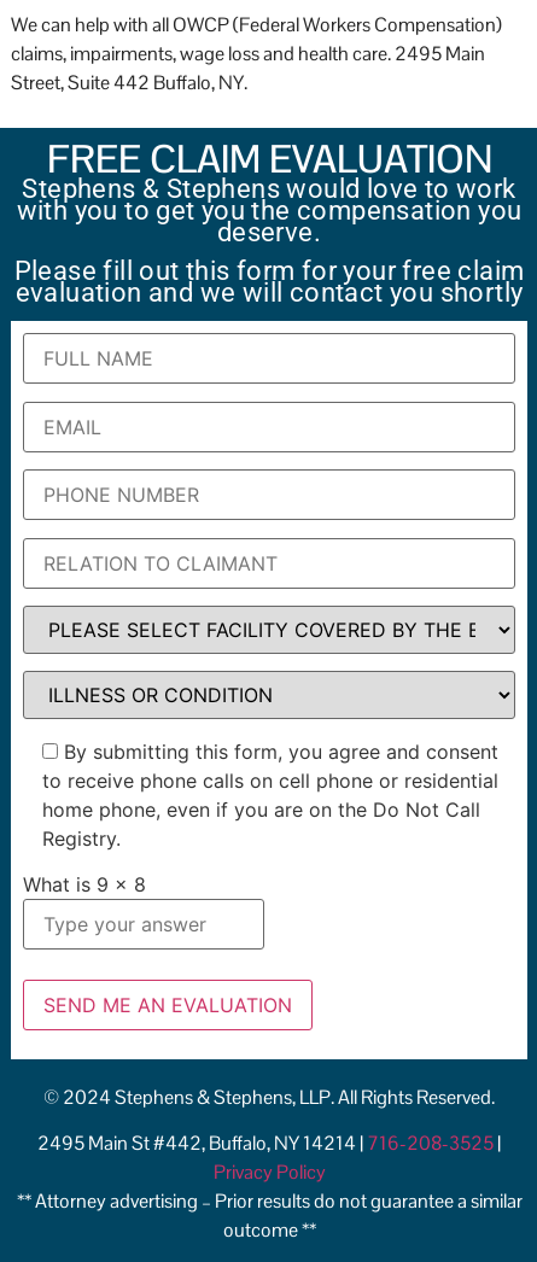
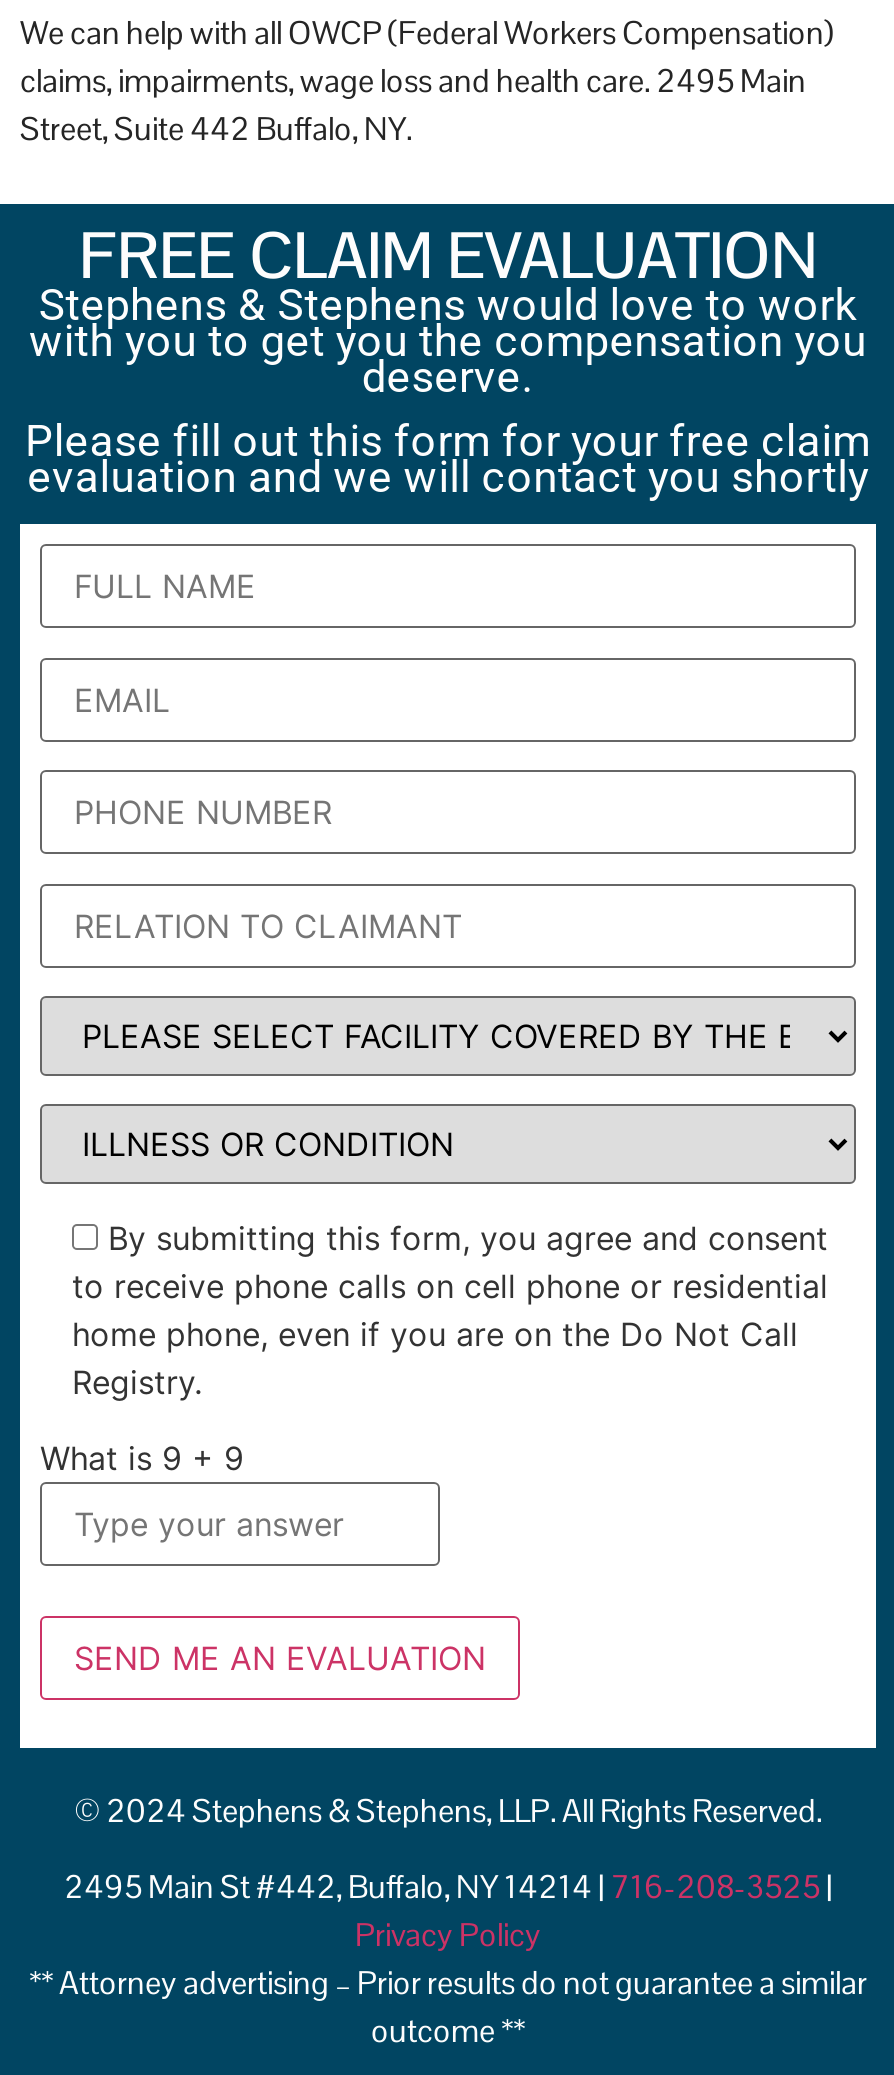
[23,872,146,897] What is 9 x 8 -> [40,1438,244,1478] What is 9 + 9

